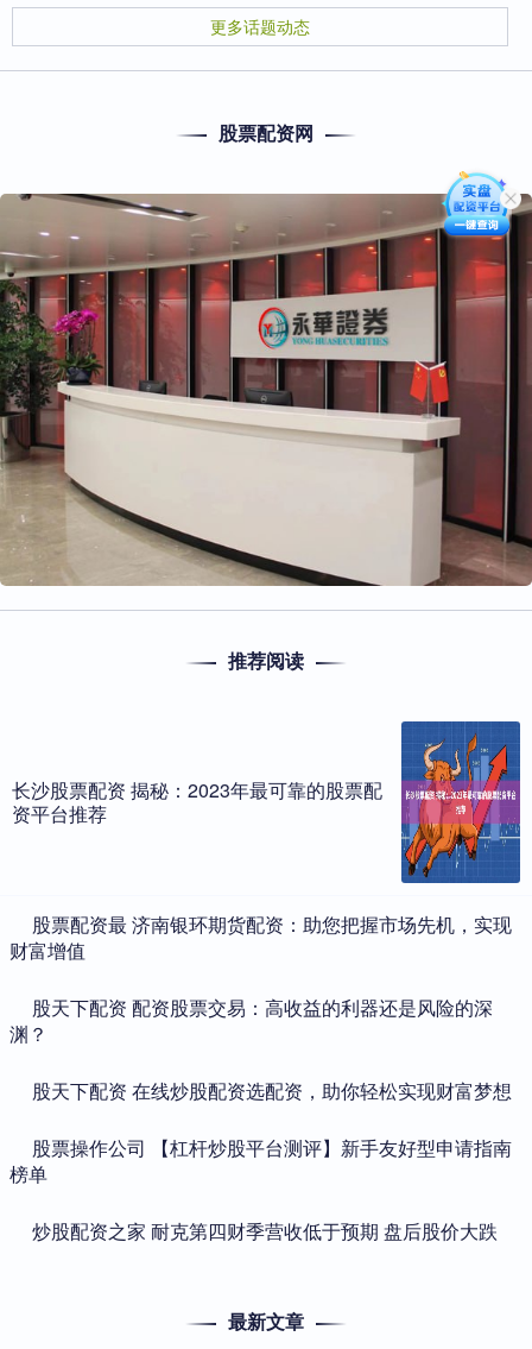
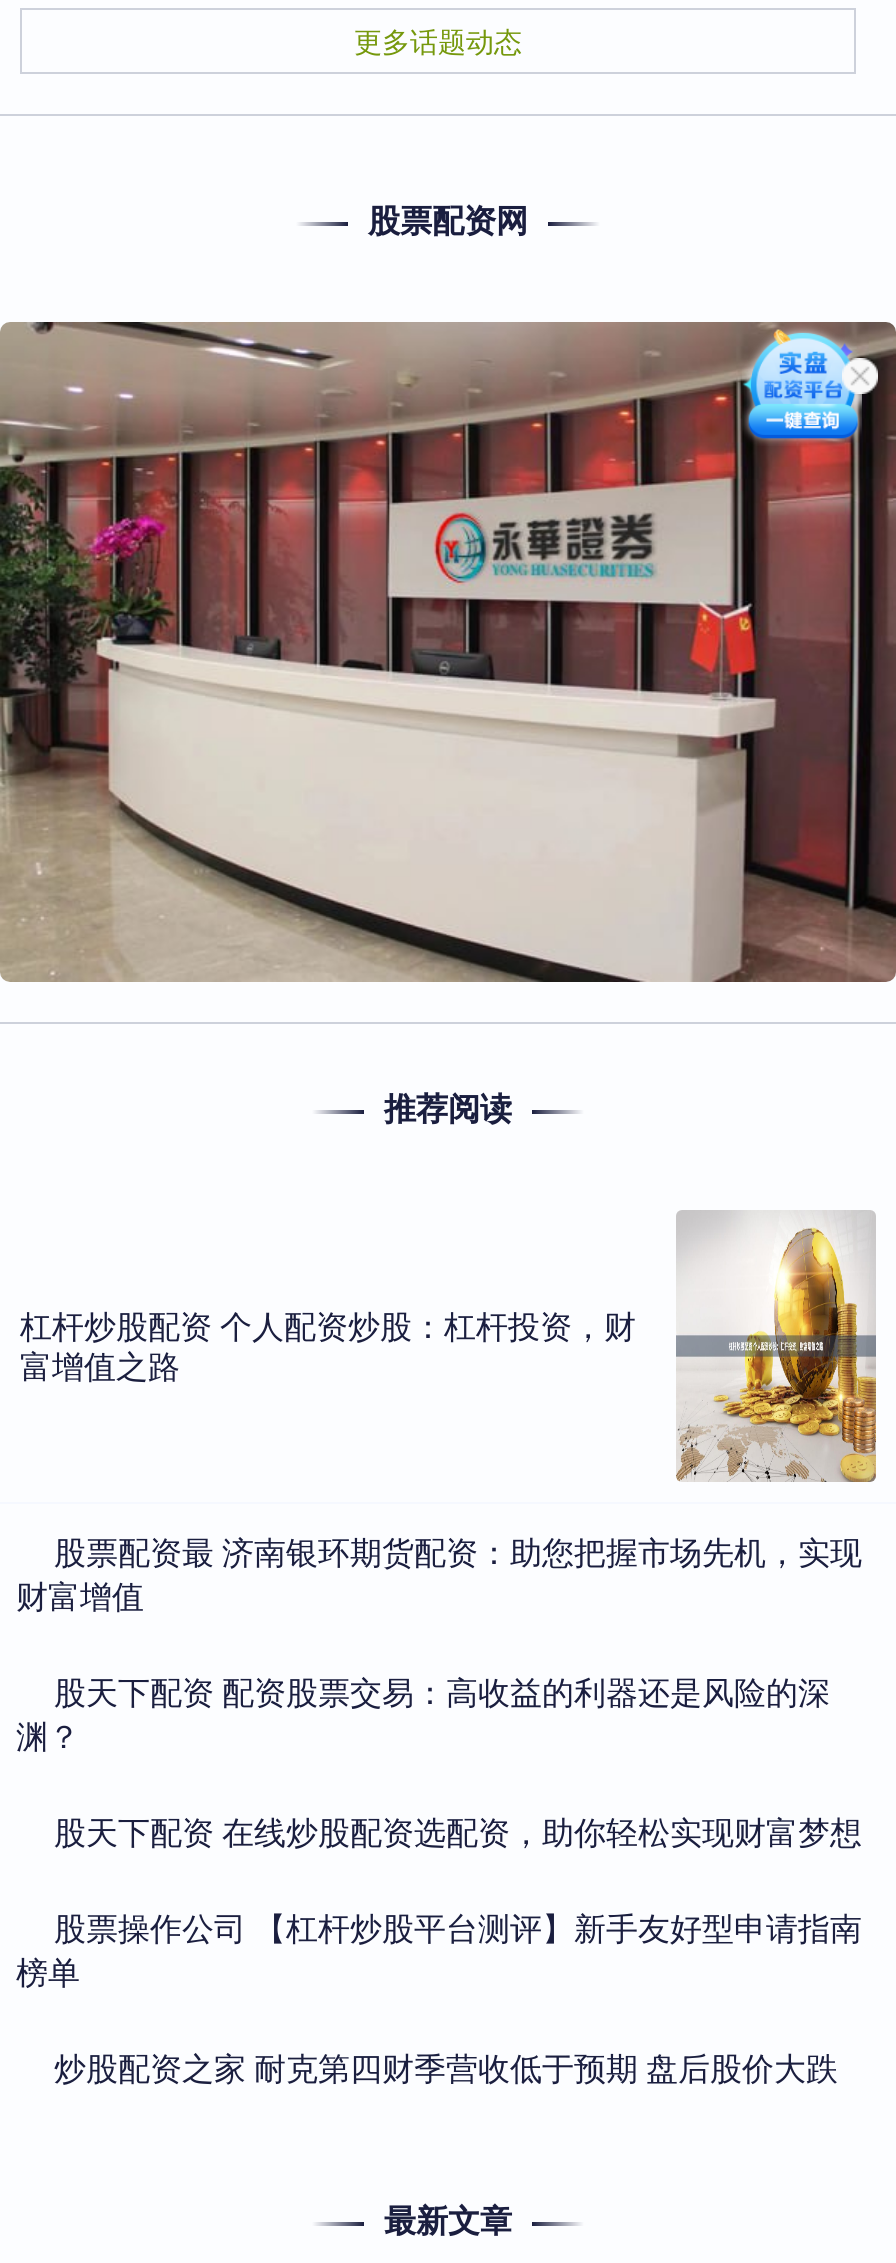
[442,170,522,264] [image] -> [744,286,880,442] [image]
[12,720,521,884] [image] | 长沙股票配资 揭秘：2023年最可靠的股票配 | 资平台推荐 -> [20,1210,878,1484] [image] | 杠杆炒股配资 个人配资炒股：杠杆投资，财 | 富增值之路

